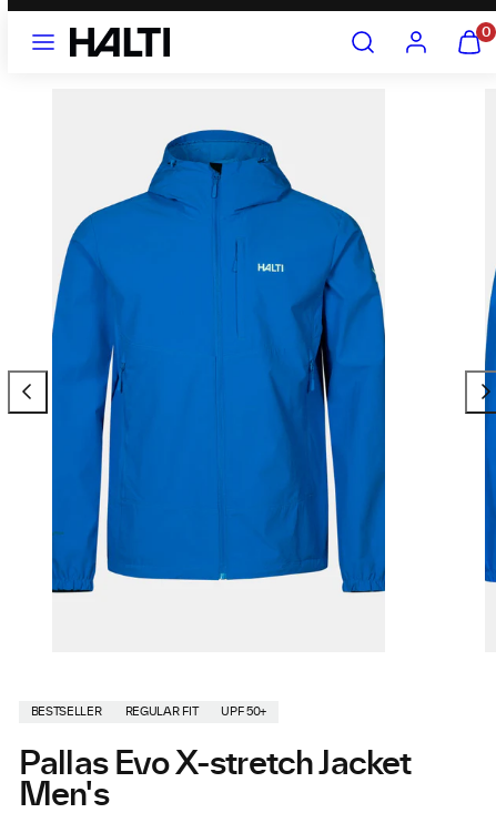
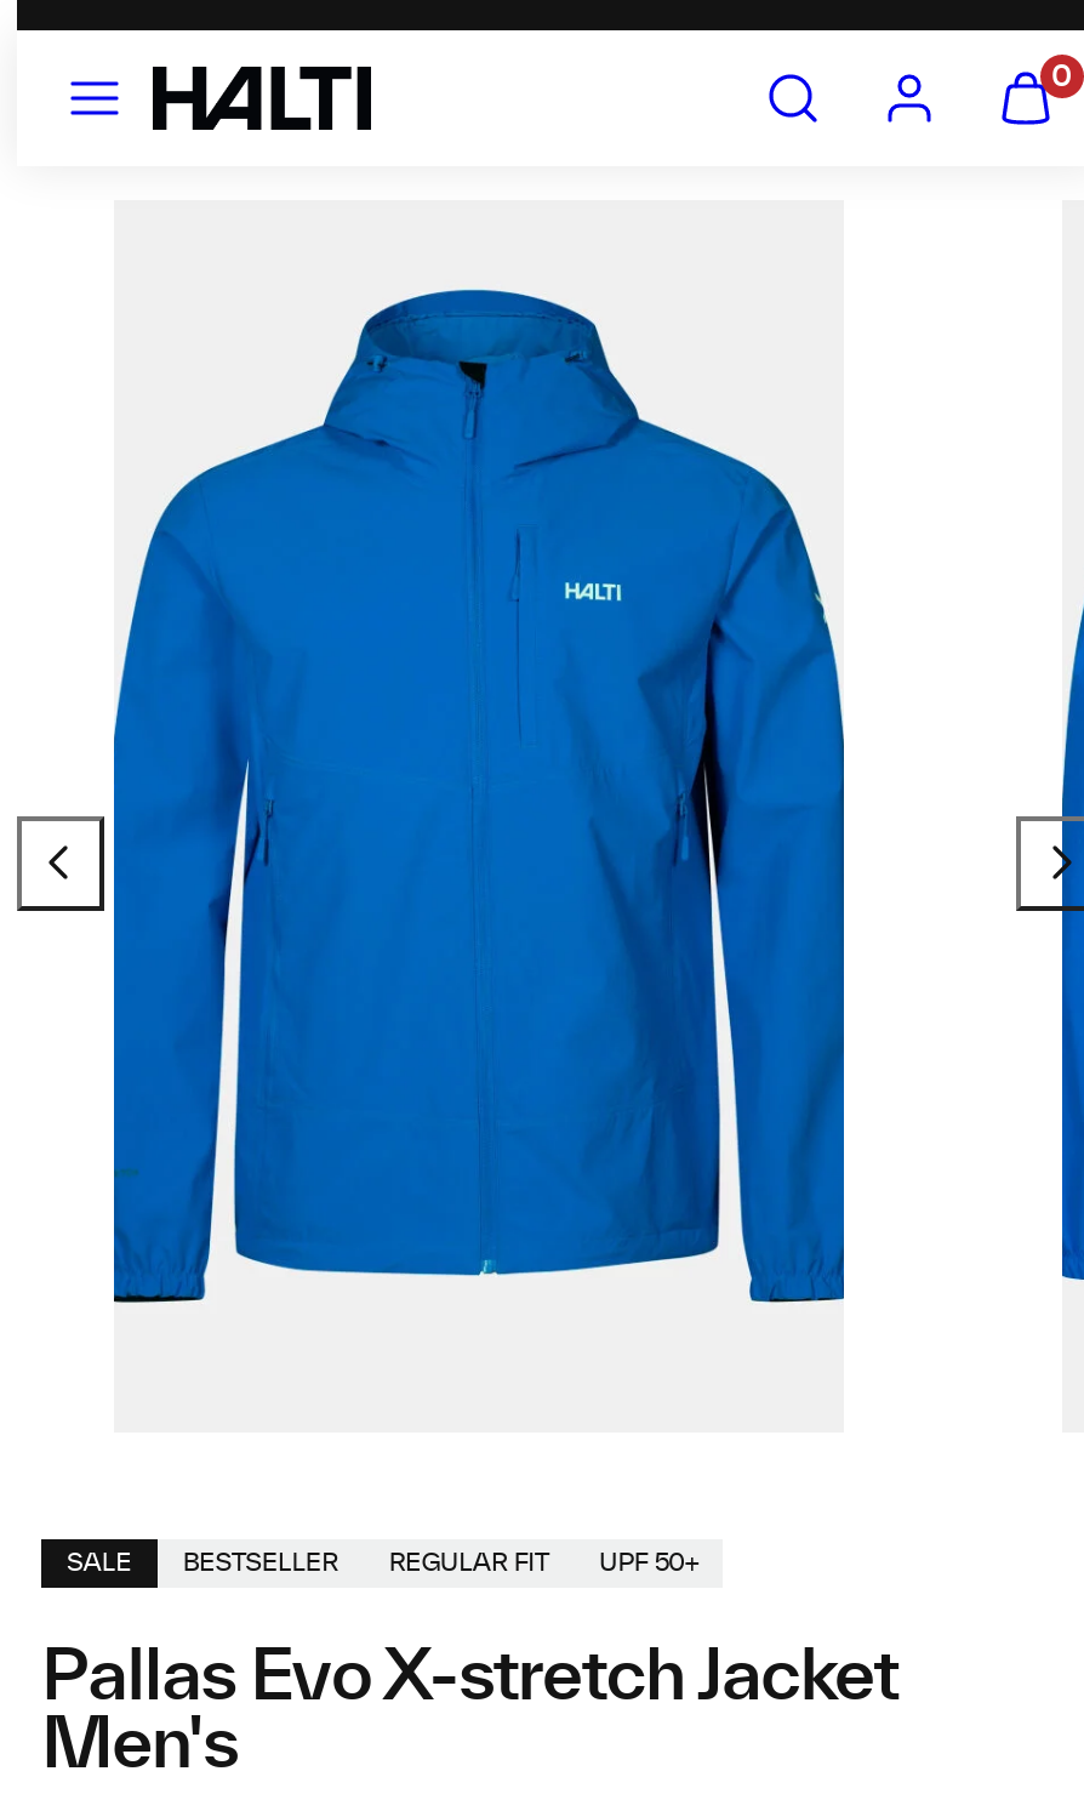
none -> [67,1551,132,1575] SALE

